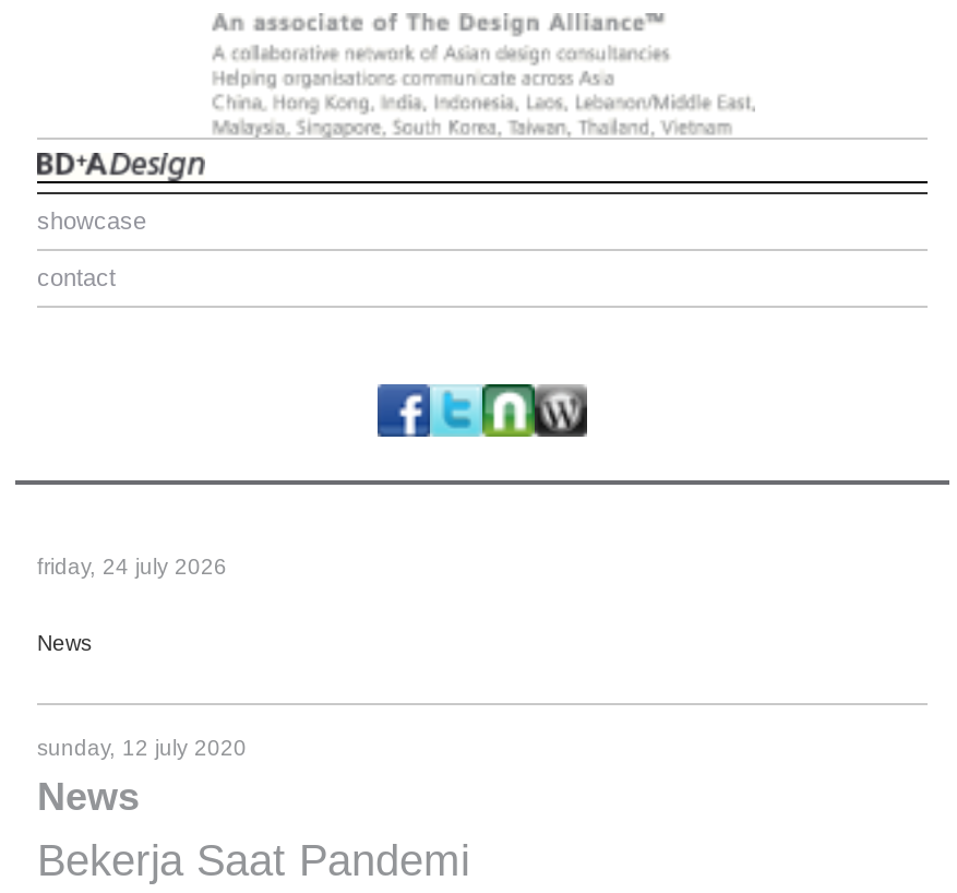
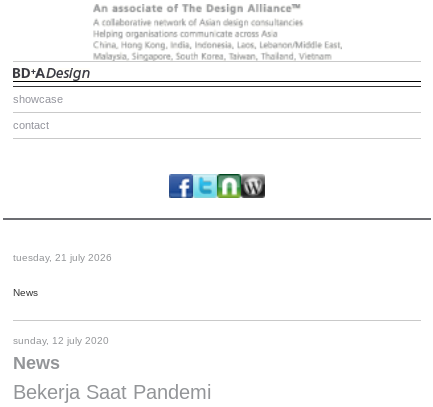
[37,554,227,578] friday, 24 july 2026 -> [13,252,112,263] tuesday, 21 july 2026

